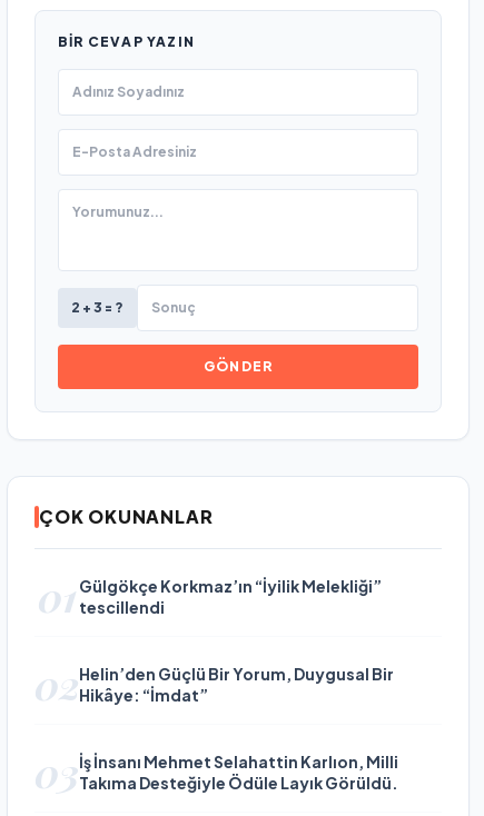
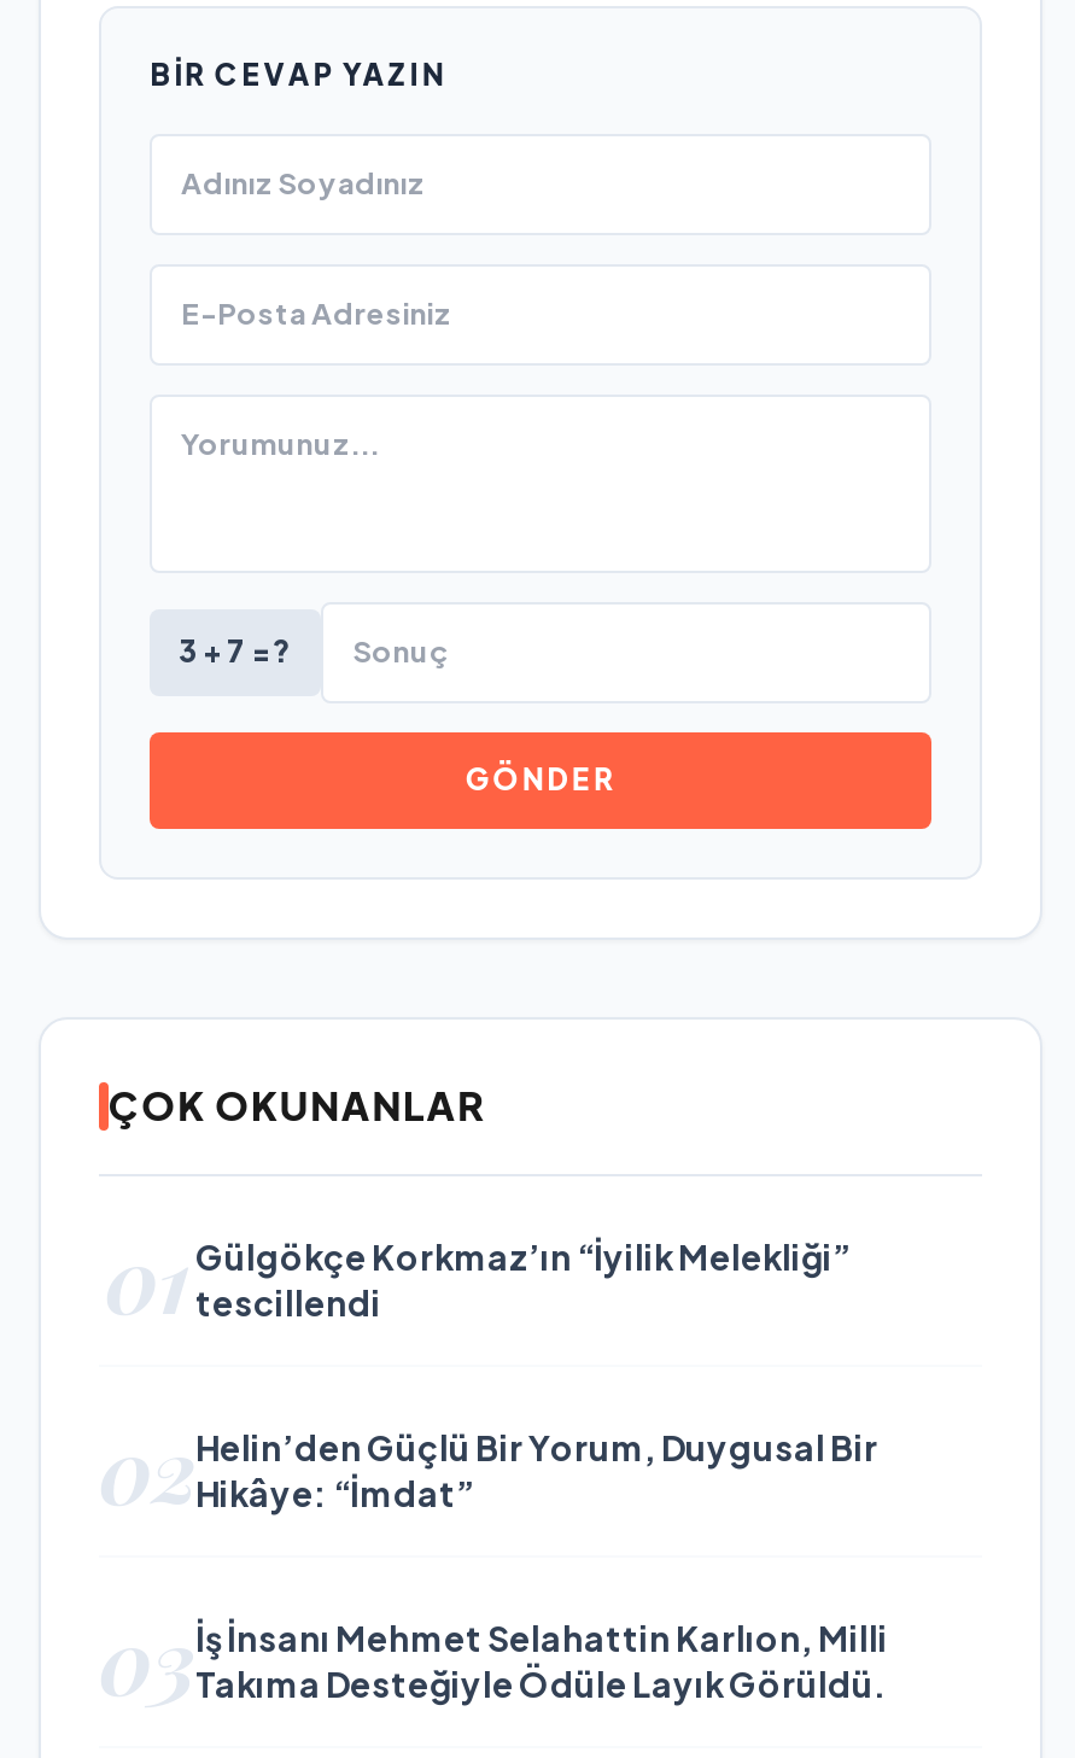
[71,299,124,316] 2 + 3 = ? -> [179,633,292,669] 3 + 7 = ?

